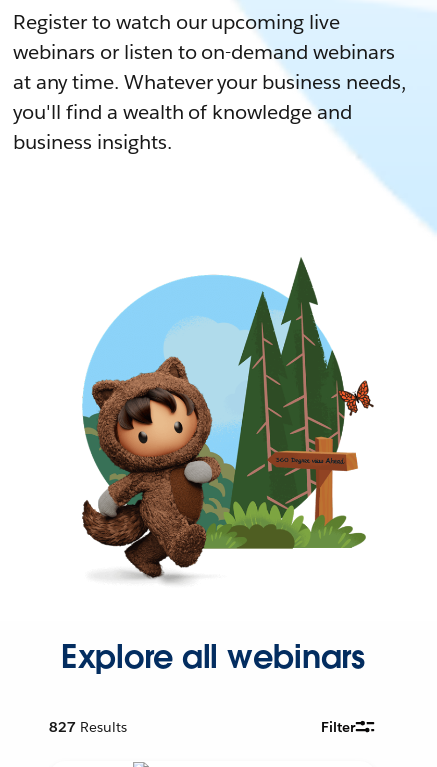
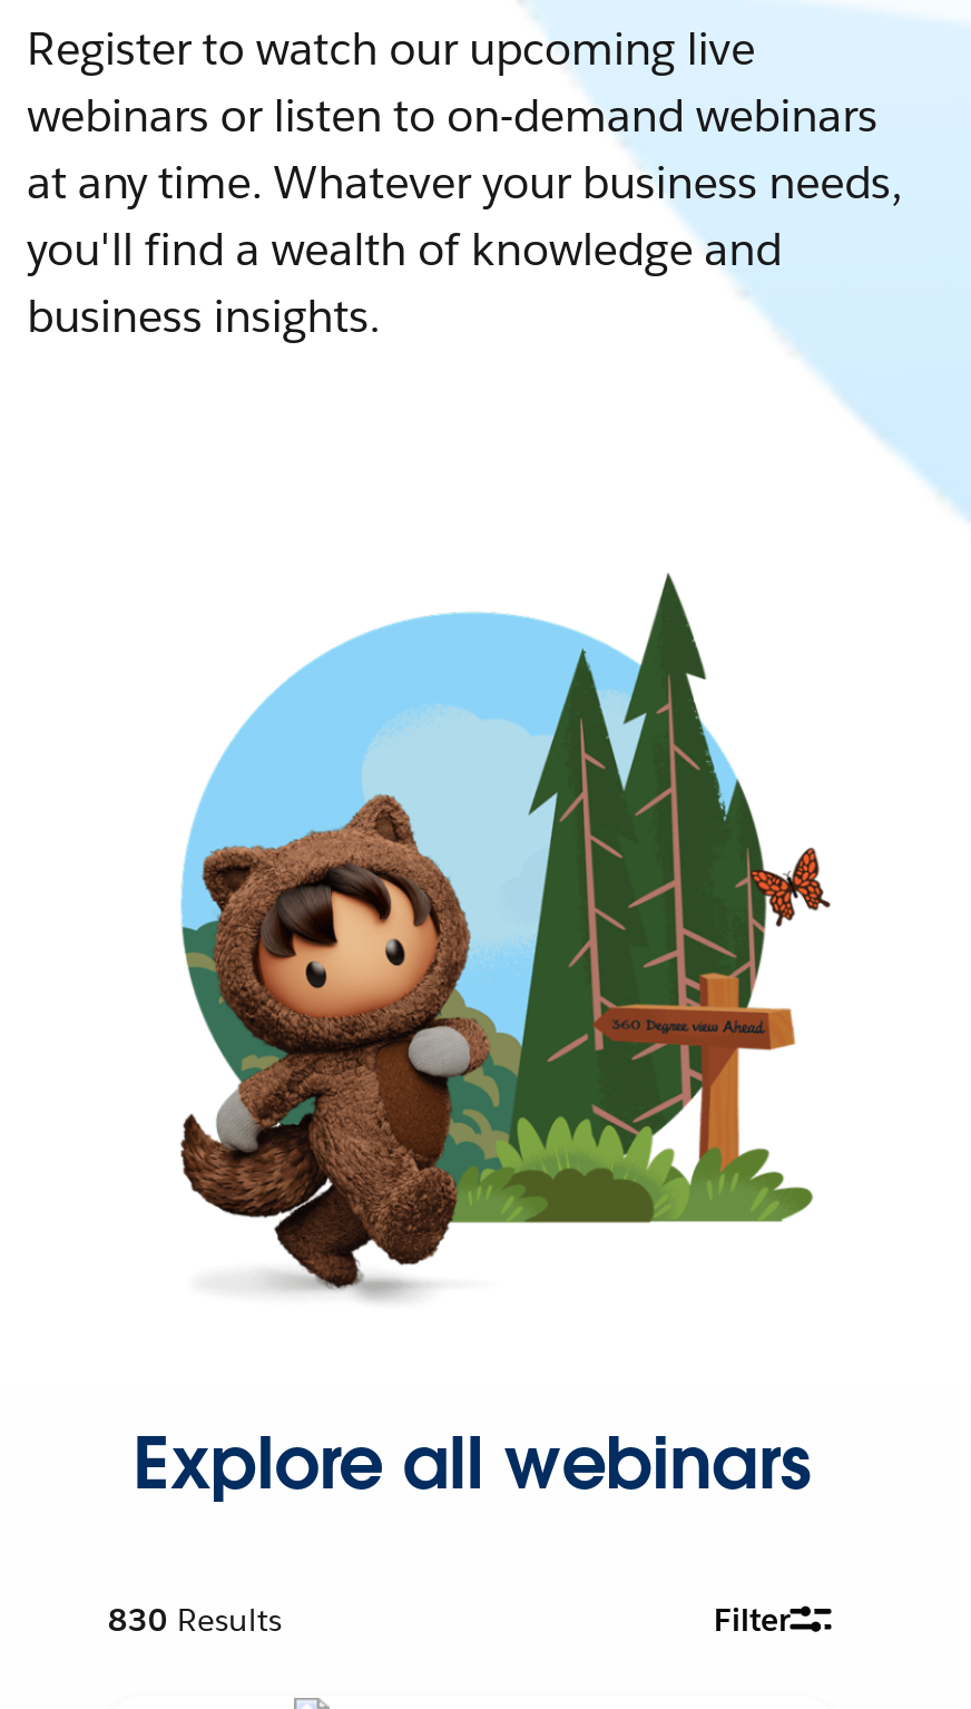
[49,718,127,736] 827 Results -> [108,1600,282,1640] 830 Results

